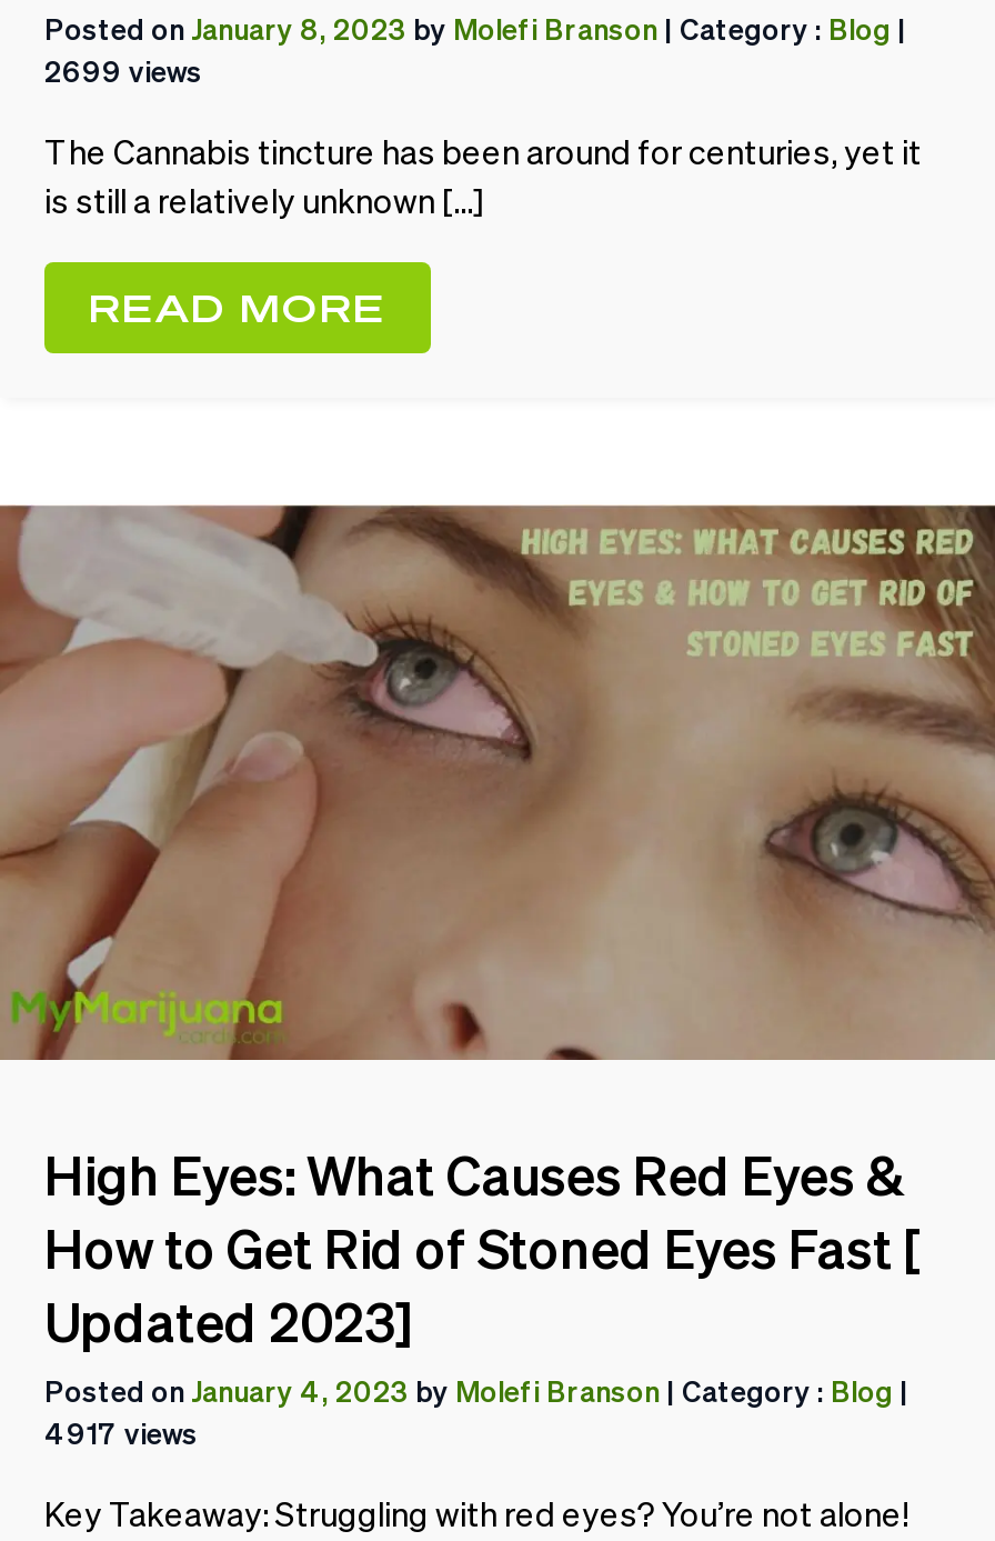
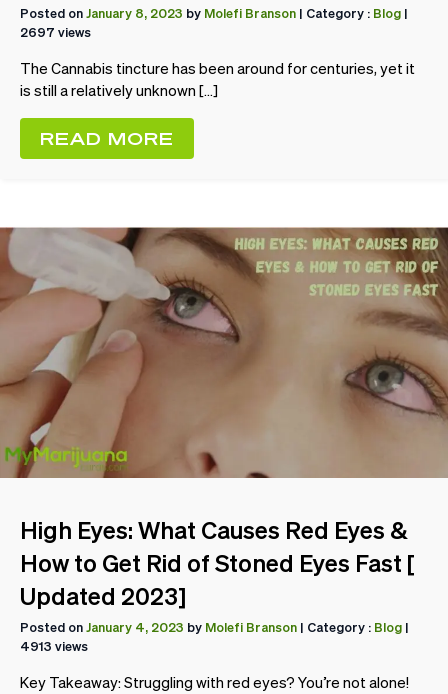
[44,52,202,88] 2699 views -> [20,24,91,40] 2697 views
[44,1416,198,1451] 4917 views -> [20,638,88,654] 4913 views

